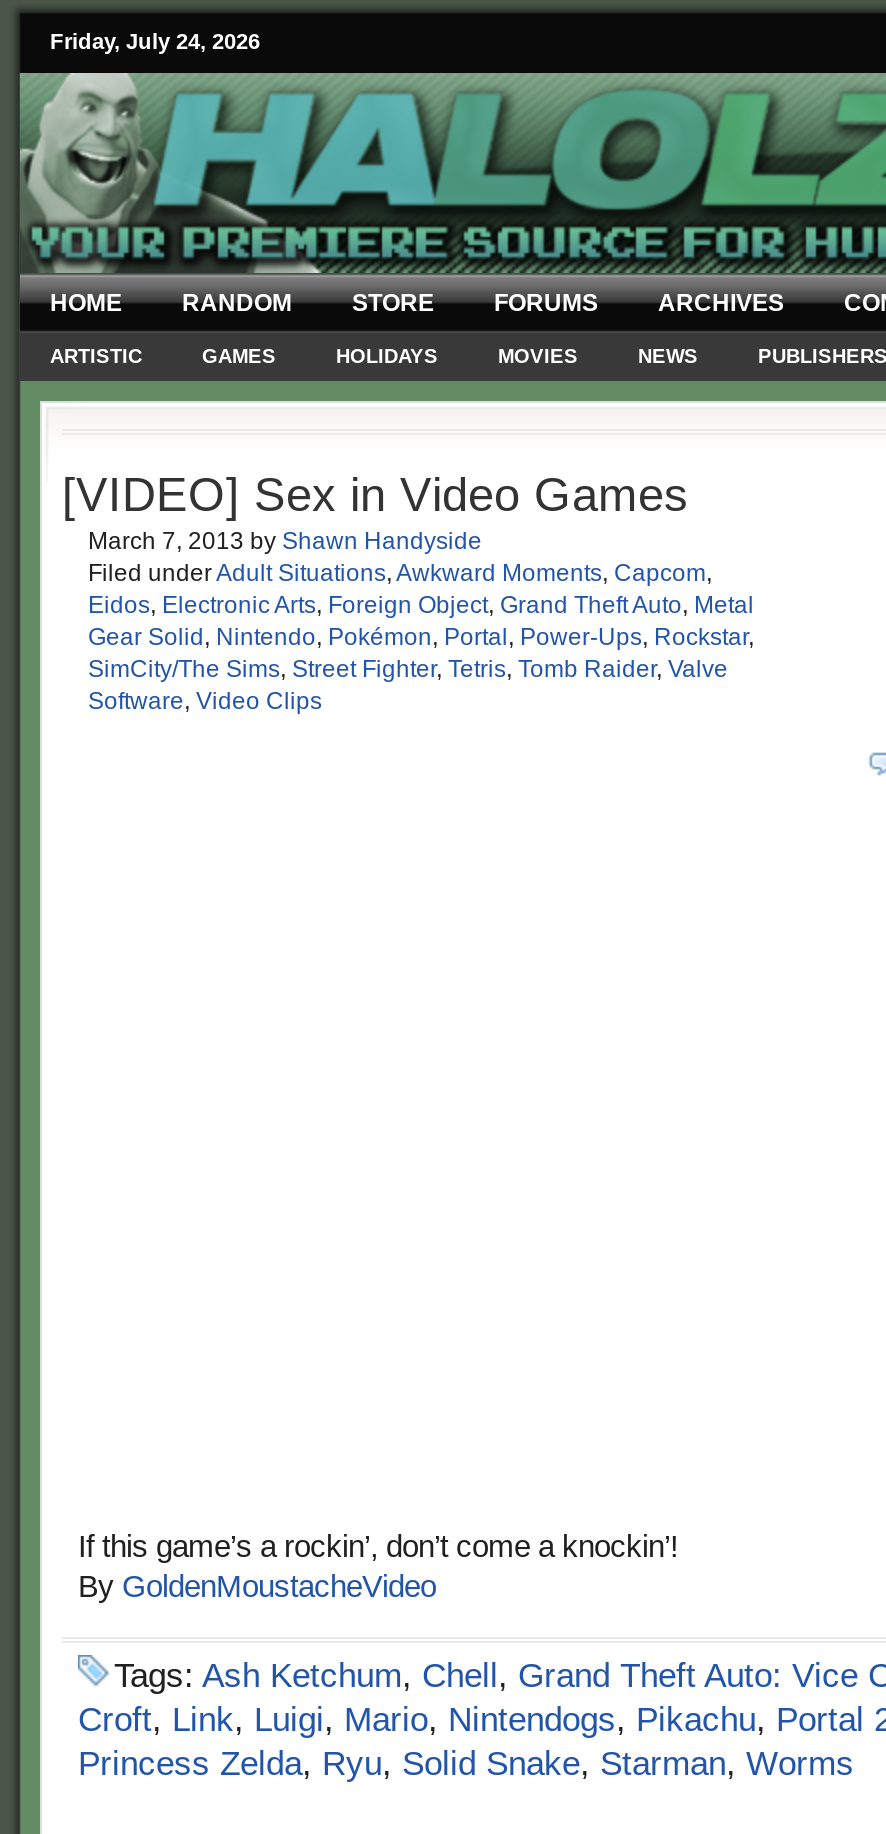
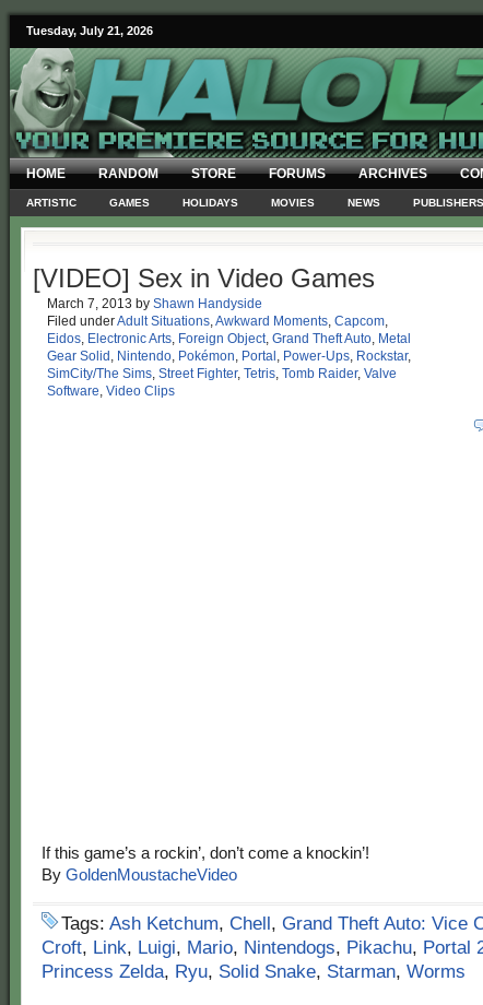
[50,29,260,53] Friday, July 24, 2026 -> [26,24,153,37] Tuesday, July 21, 2026

